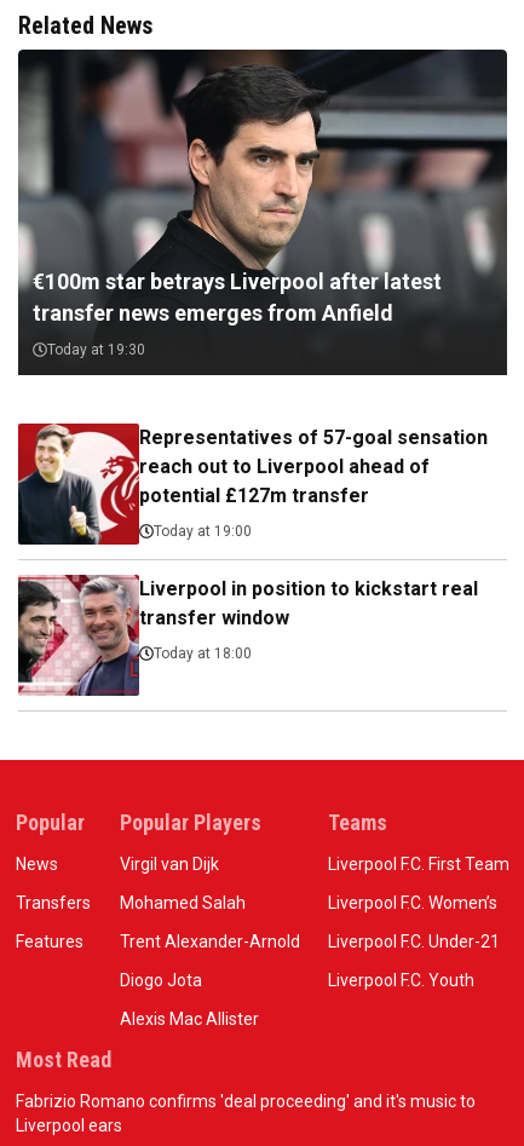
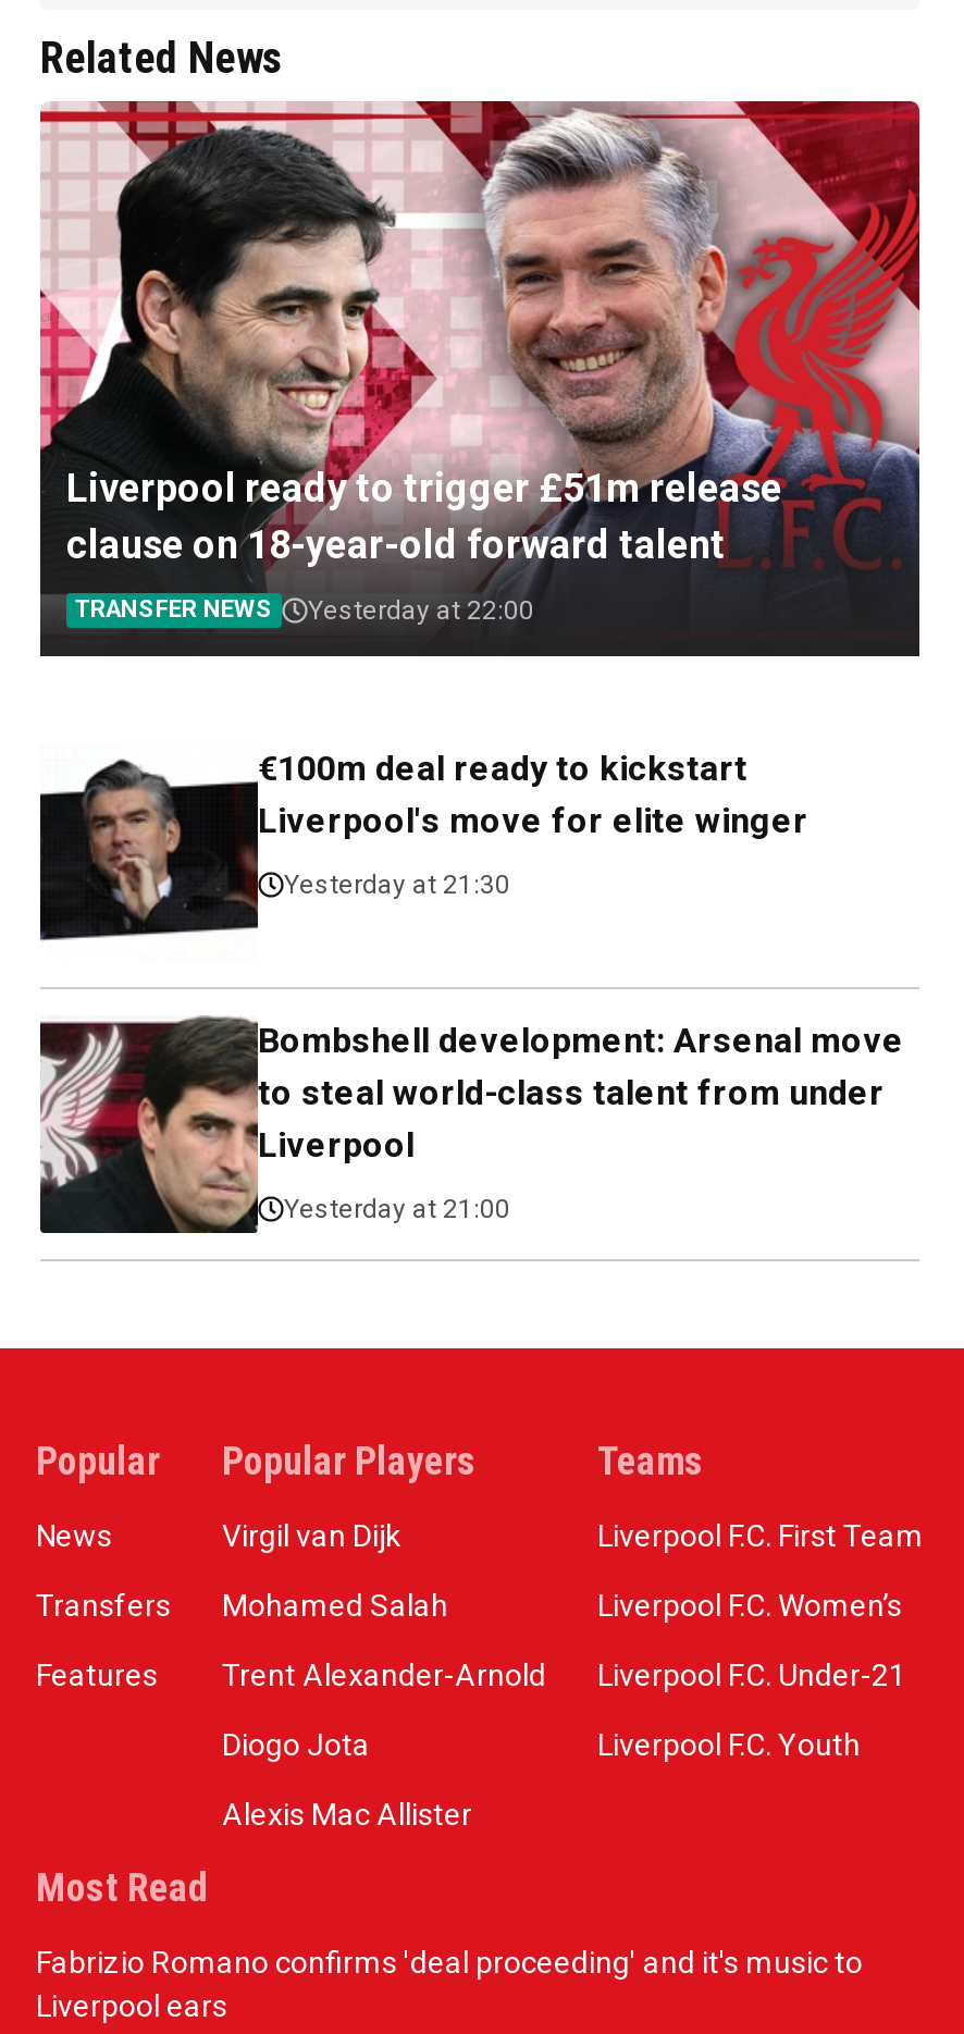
[17,48,508,325] [image] | €100m star betrays Liverpool after latest | transfer news emerges from Anfield -> [38,99,922,567] [image] | Liverpool ready to trigger £51m release | clause on 18-year-old forward talent
[47,341,145,358] Today at 19:30 -> [75,595,534,625] TRANSFER NEWS | Yesterday at 22:00
[17,422,488,546] [image] | Representatives of 57-goal sensation | reach out to Liverpool ahead of | potential £127m transfer -> [38,747,808,961] [image] | €100m deal ready to kickstart | Liverpool's move for elite winger
[154,523,252,539] Today at 19:00 -> [284,869,510,900] Yesterday at 21:30
[17,574,478,697] [image] | Liverpool in position to kickstart real | transfer window -> [40,1018,904,1235] [image] | Bombshell development: Arsenal move | to steal world-class talent from under | Liverpool
[154,645,252,662] Today at 18:00 -> [284,1193,510,1224] Yesterday at 21:00

